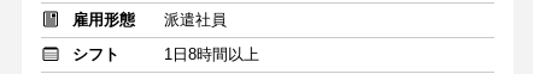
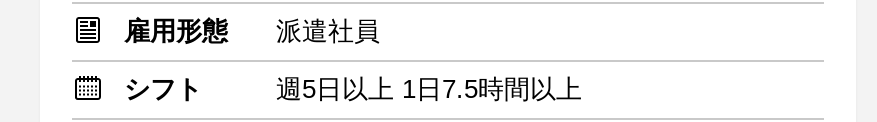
[164,45,259,63] 1日8時間以上 -> [276,74,582,104] 週5日以上 1日7.5時間以上

